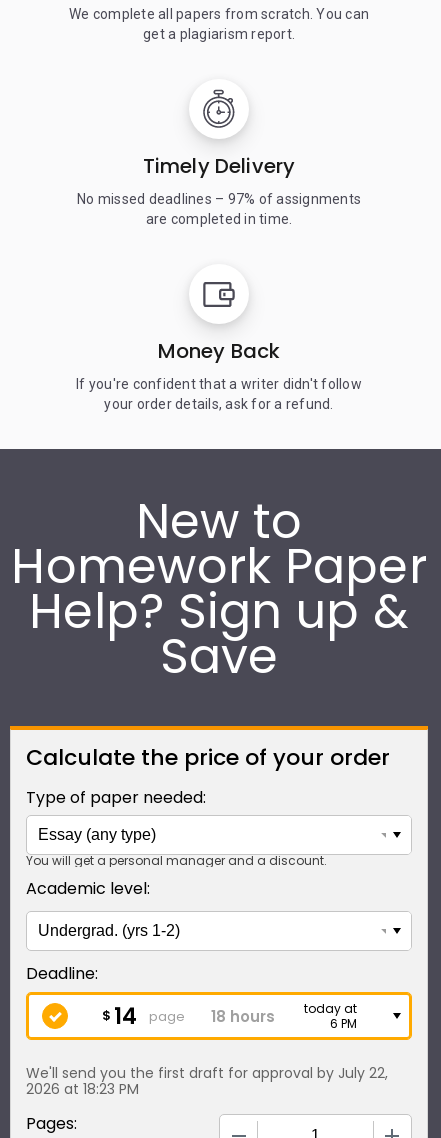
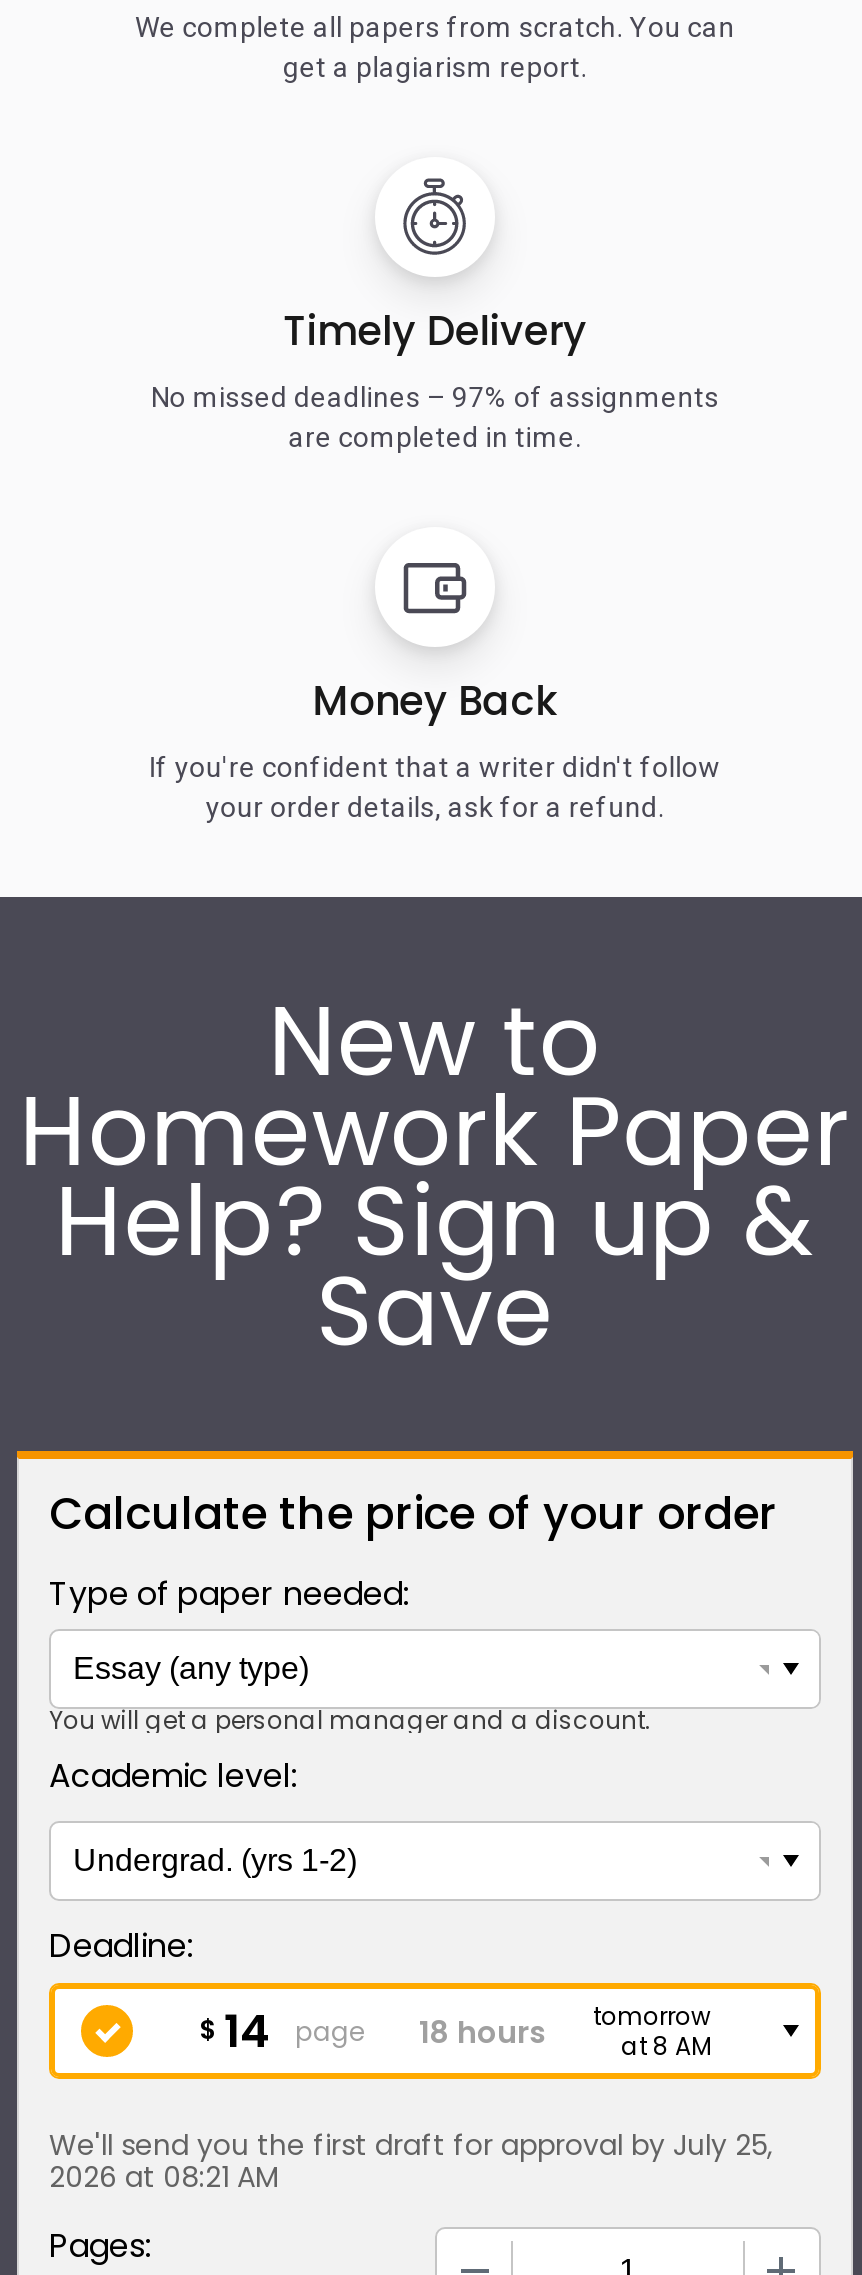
[304,1000,357,1032] today at | 6 PM -> [593,1999,711,2063] tomorrow | at 8 AM
[26,1063,388,1099] We'll send you the first draft for approval by July 22, | 2026 at 18:23 PM -> [49,2125,773,2197] We'll send you the first draft for approval by July 25, | 2026 at 08:21 AM

